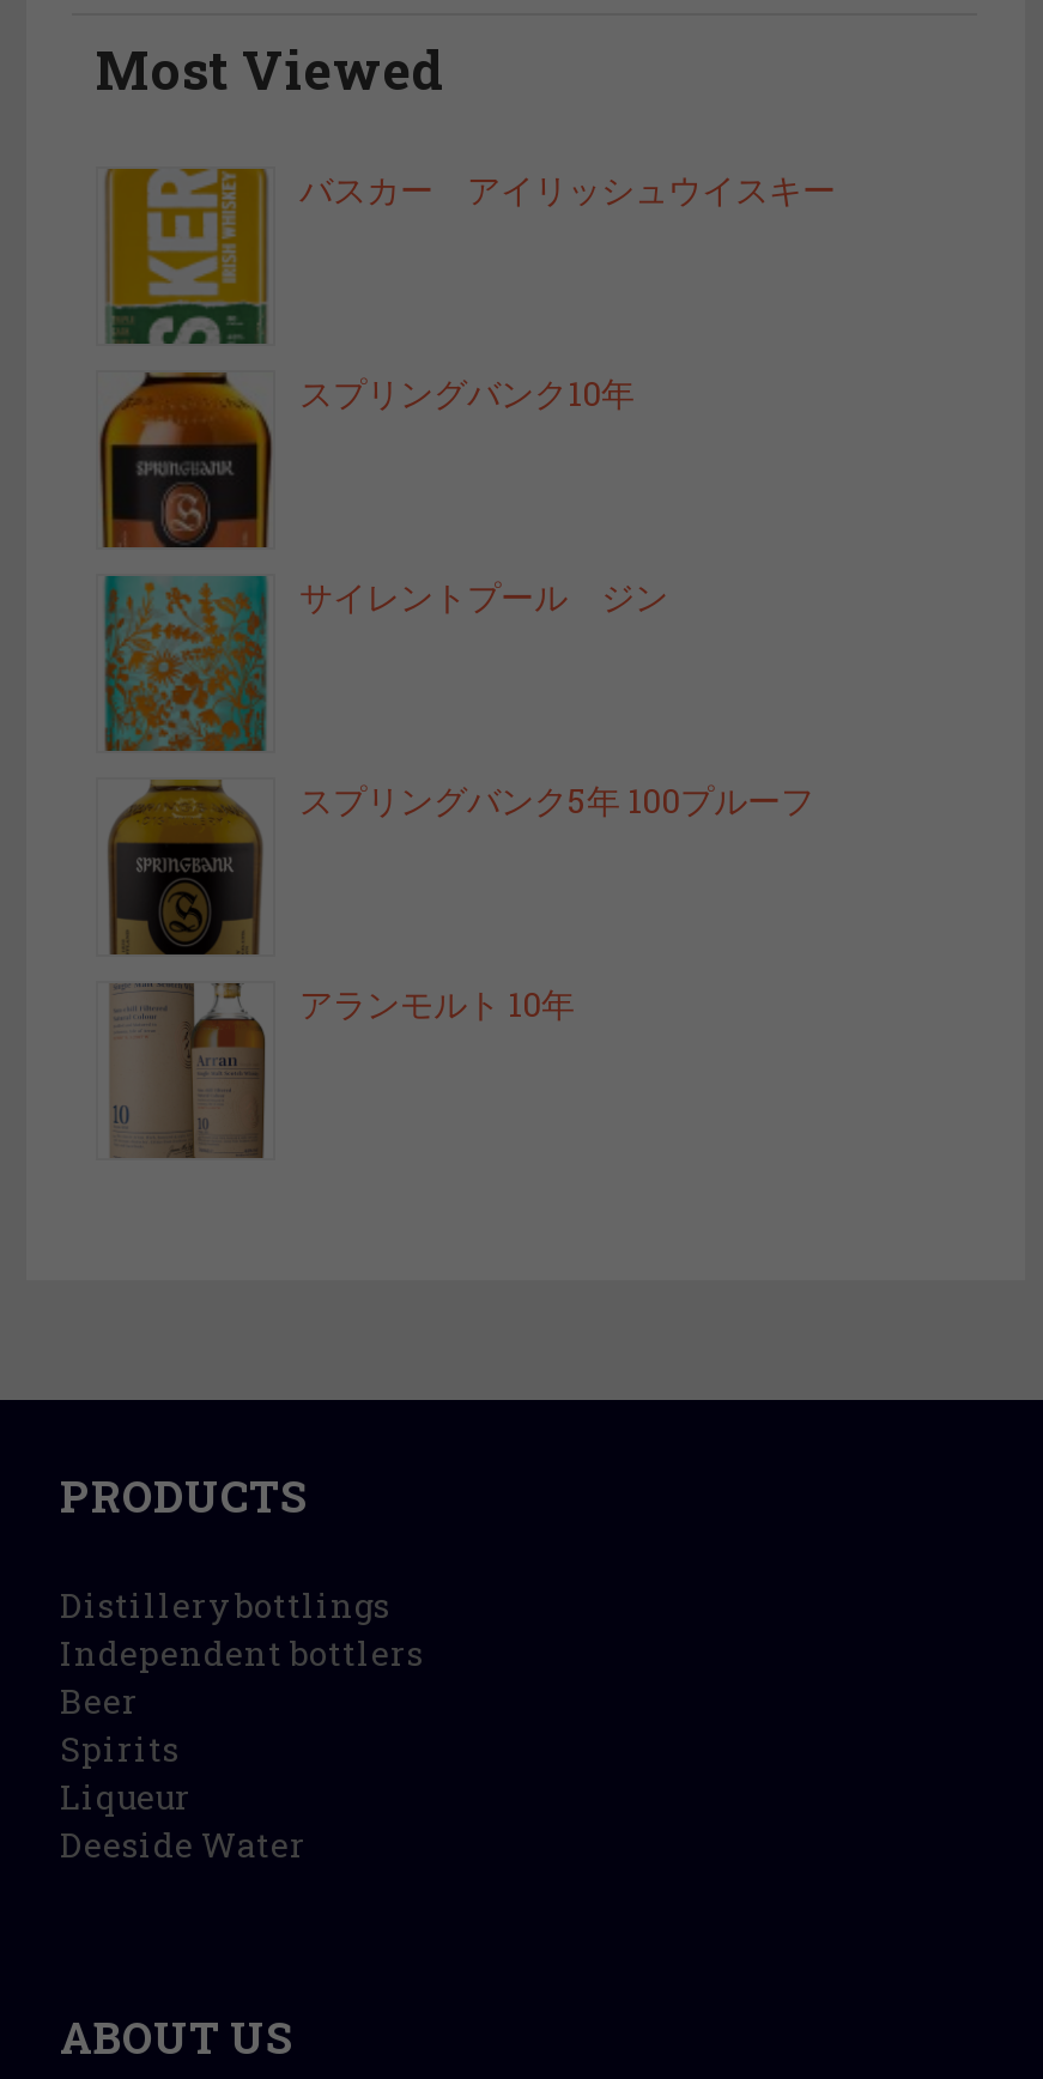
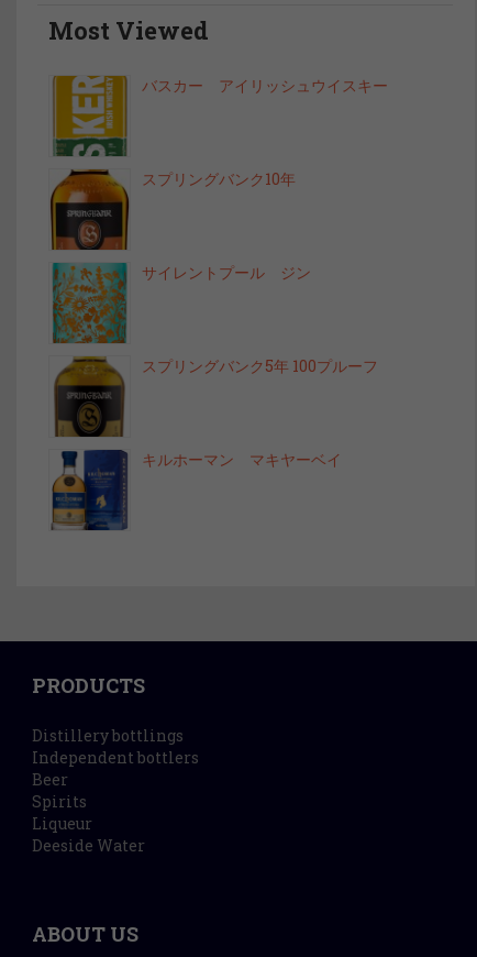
[103,980,575,1160] [image] | アランモルト 10年 -> [51,448,342,531] [image] | キルホーマン マキヤーベイ

